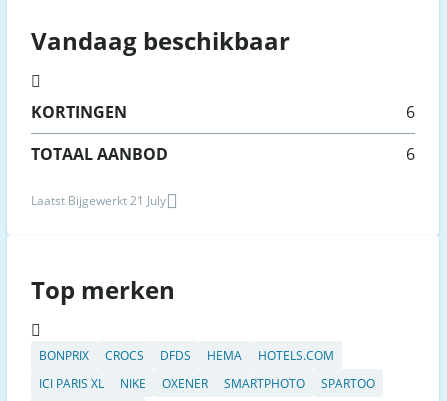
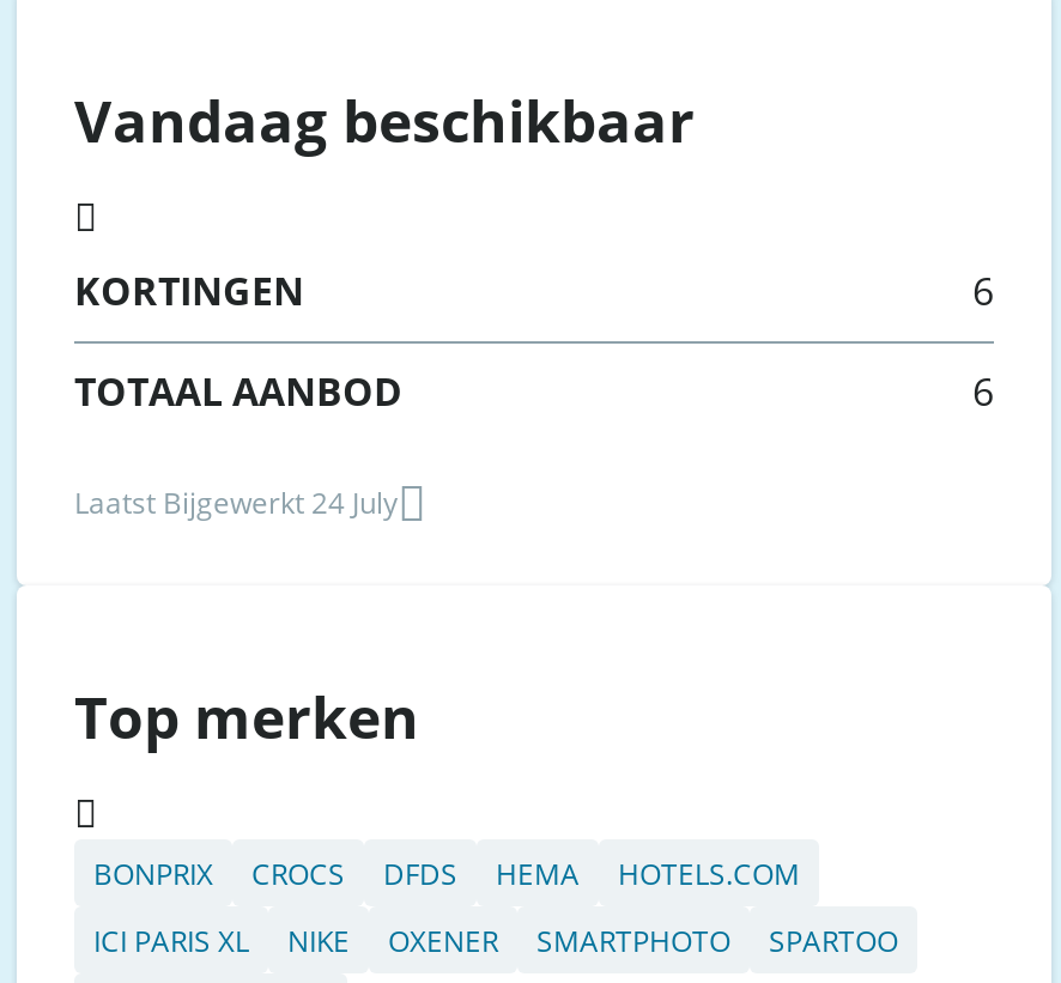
[31,192,166,209] Laatst Bijgewerkt 21 July -> [74,483,398,524] Laatst Bijgewerkt 24 July

